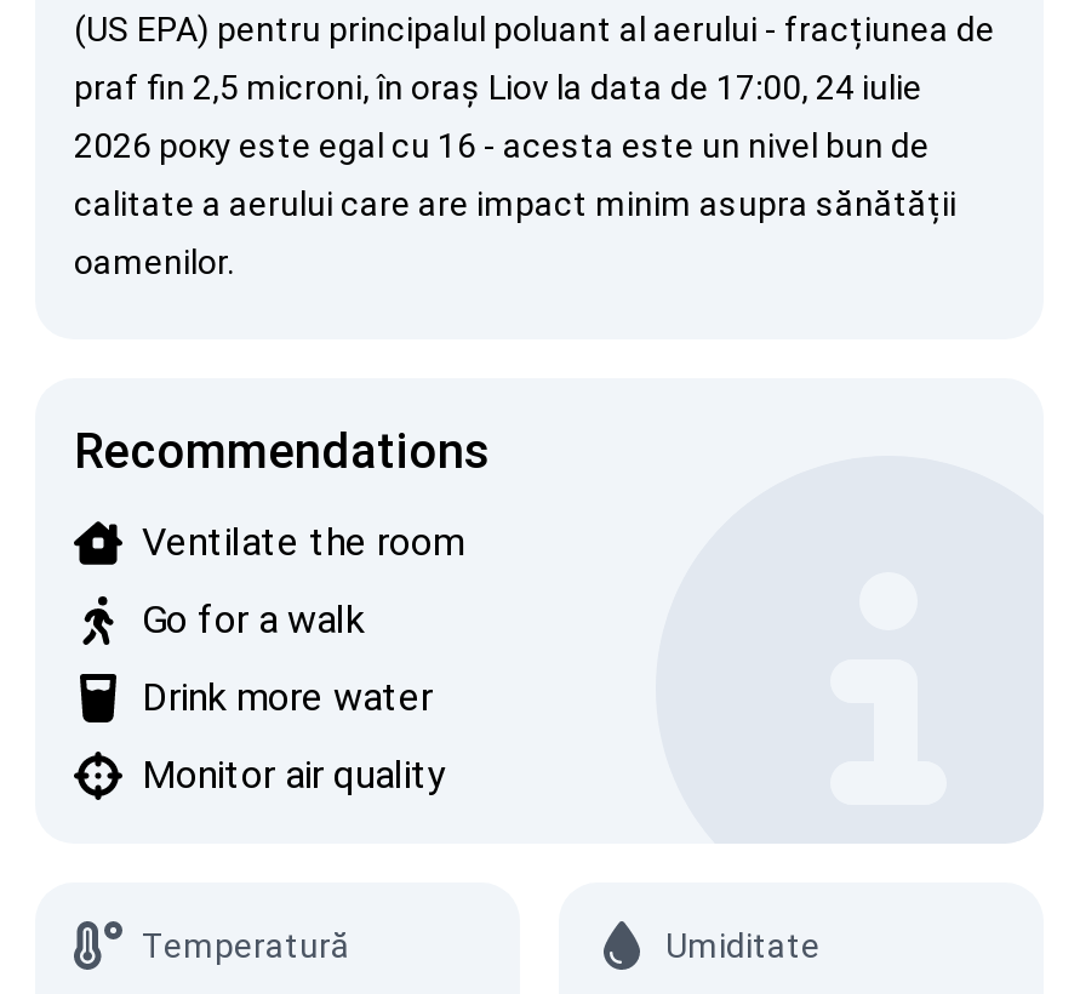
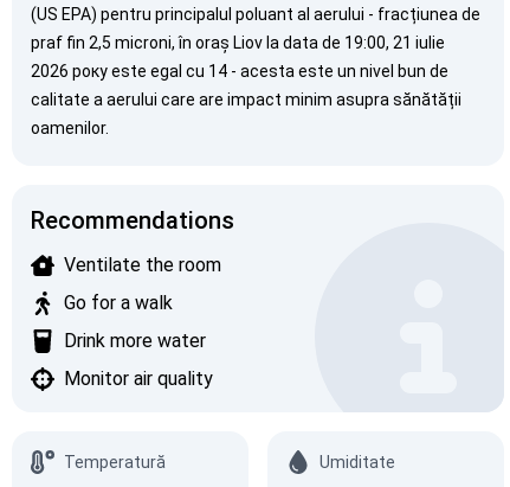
[74,68,922,107] praf fin 2,5 microni, în oraș Liov la data de 17:00, 24 iulie -> [31,33,445,52] praf fin 2,5 microni, în oraș Liov la data de 19:00, 21 iulie
[74,126,930,165] 2026 року este egal cu 16 - acesta este un nivel bun de -> [31,62,448,81] 2026 року este egal cu 14 - acesta este un nivel bun de

